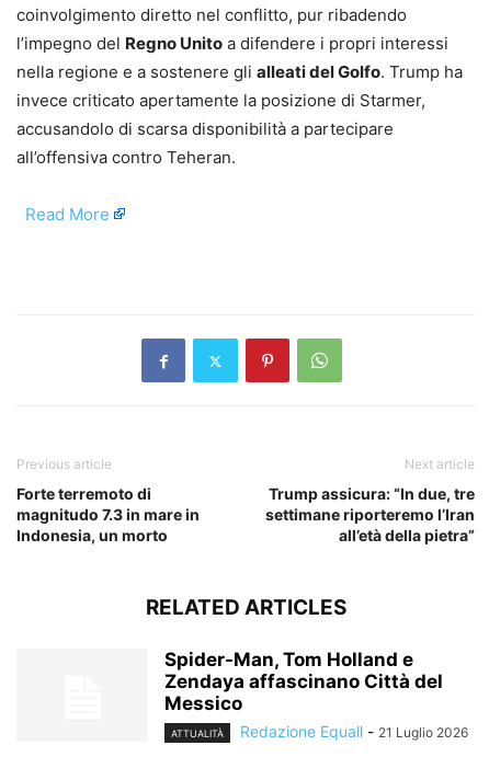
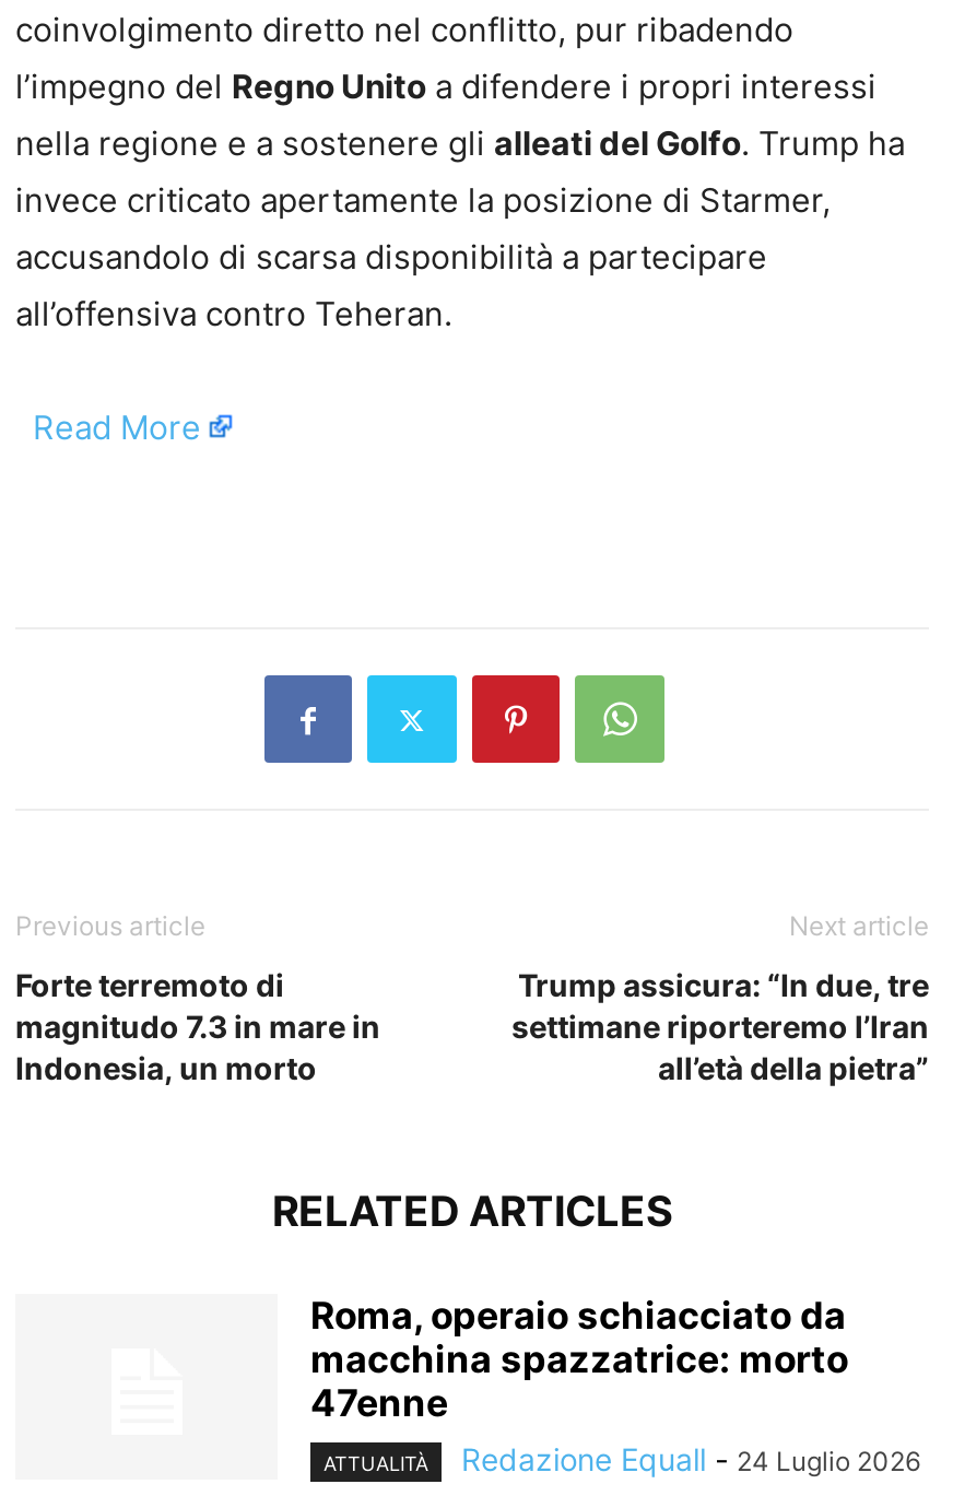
[164,649,443,714] Spider-Man, Tom Holland e | Zendaya affascinano Città del | Messico -> [310,1294,848,1425] Roma, operaio schiacciato da | macchina spazzatrice: morto | 47enne
[240,722,468,741] Redazione Equall - 21 Luglio 2026 -> [461,1440,920,1477] Redazione Equall - 24 Luglio 2026

